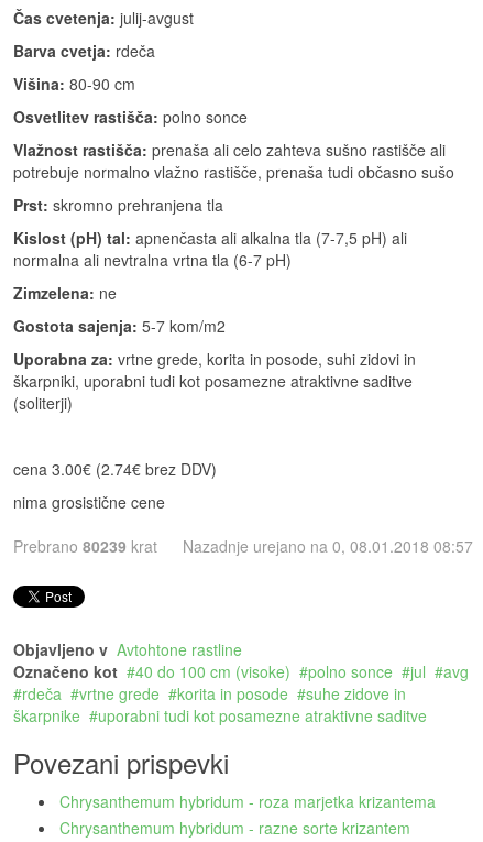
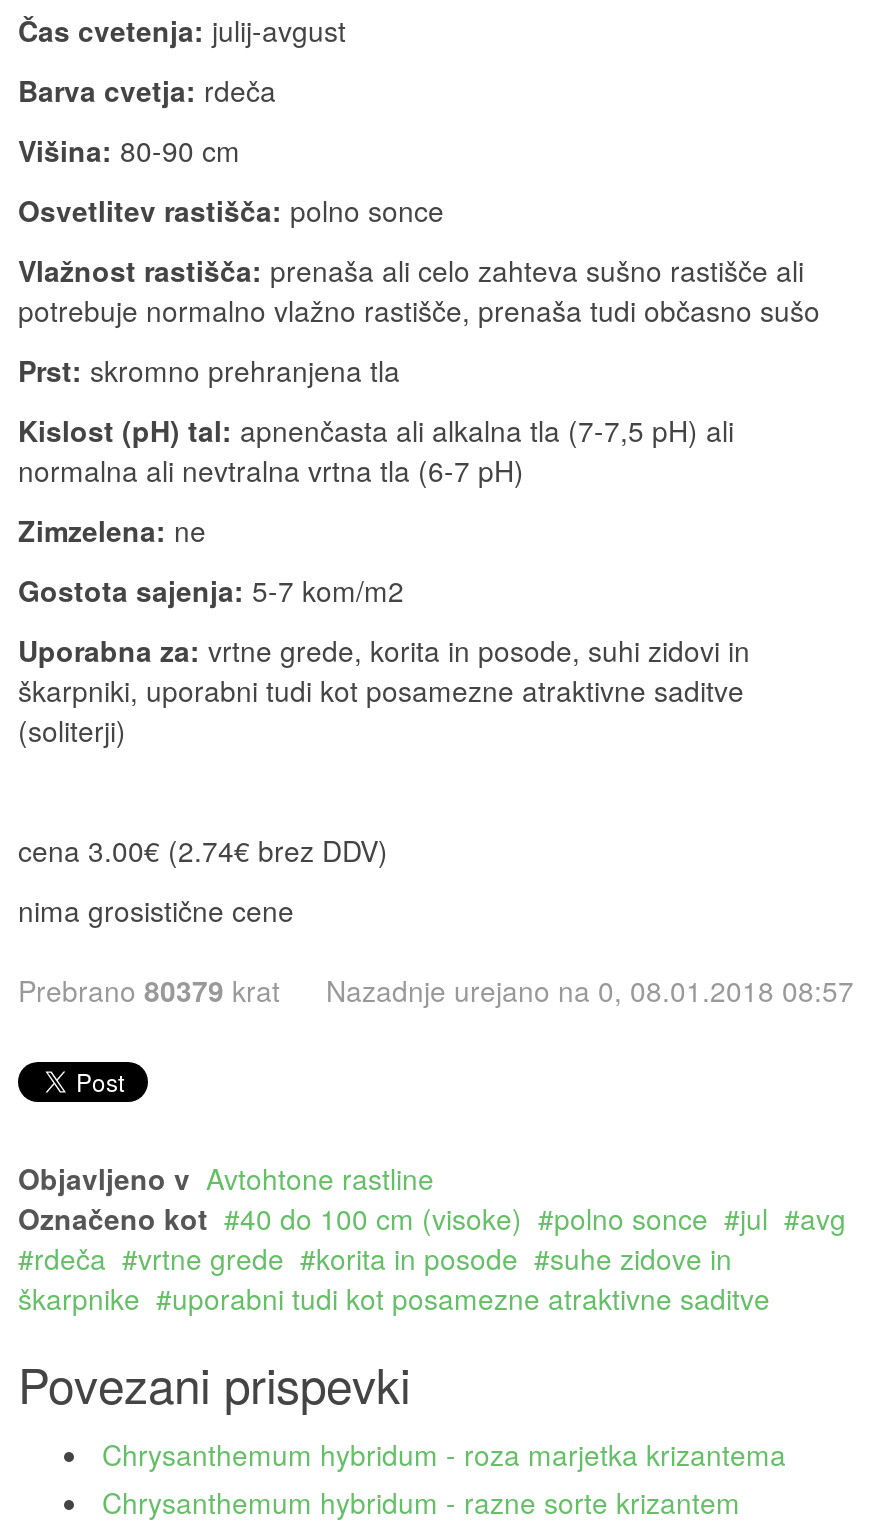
[13,535,157,557] Prebrano 80239 krat -> [18,970,280,1010] Prebrano 80379 krat

